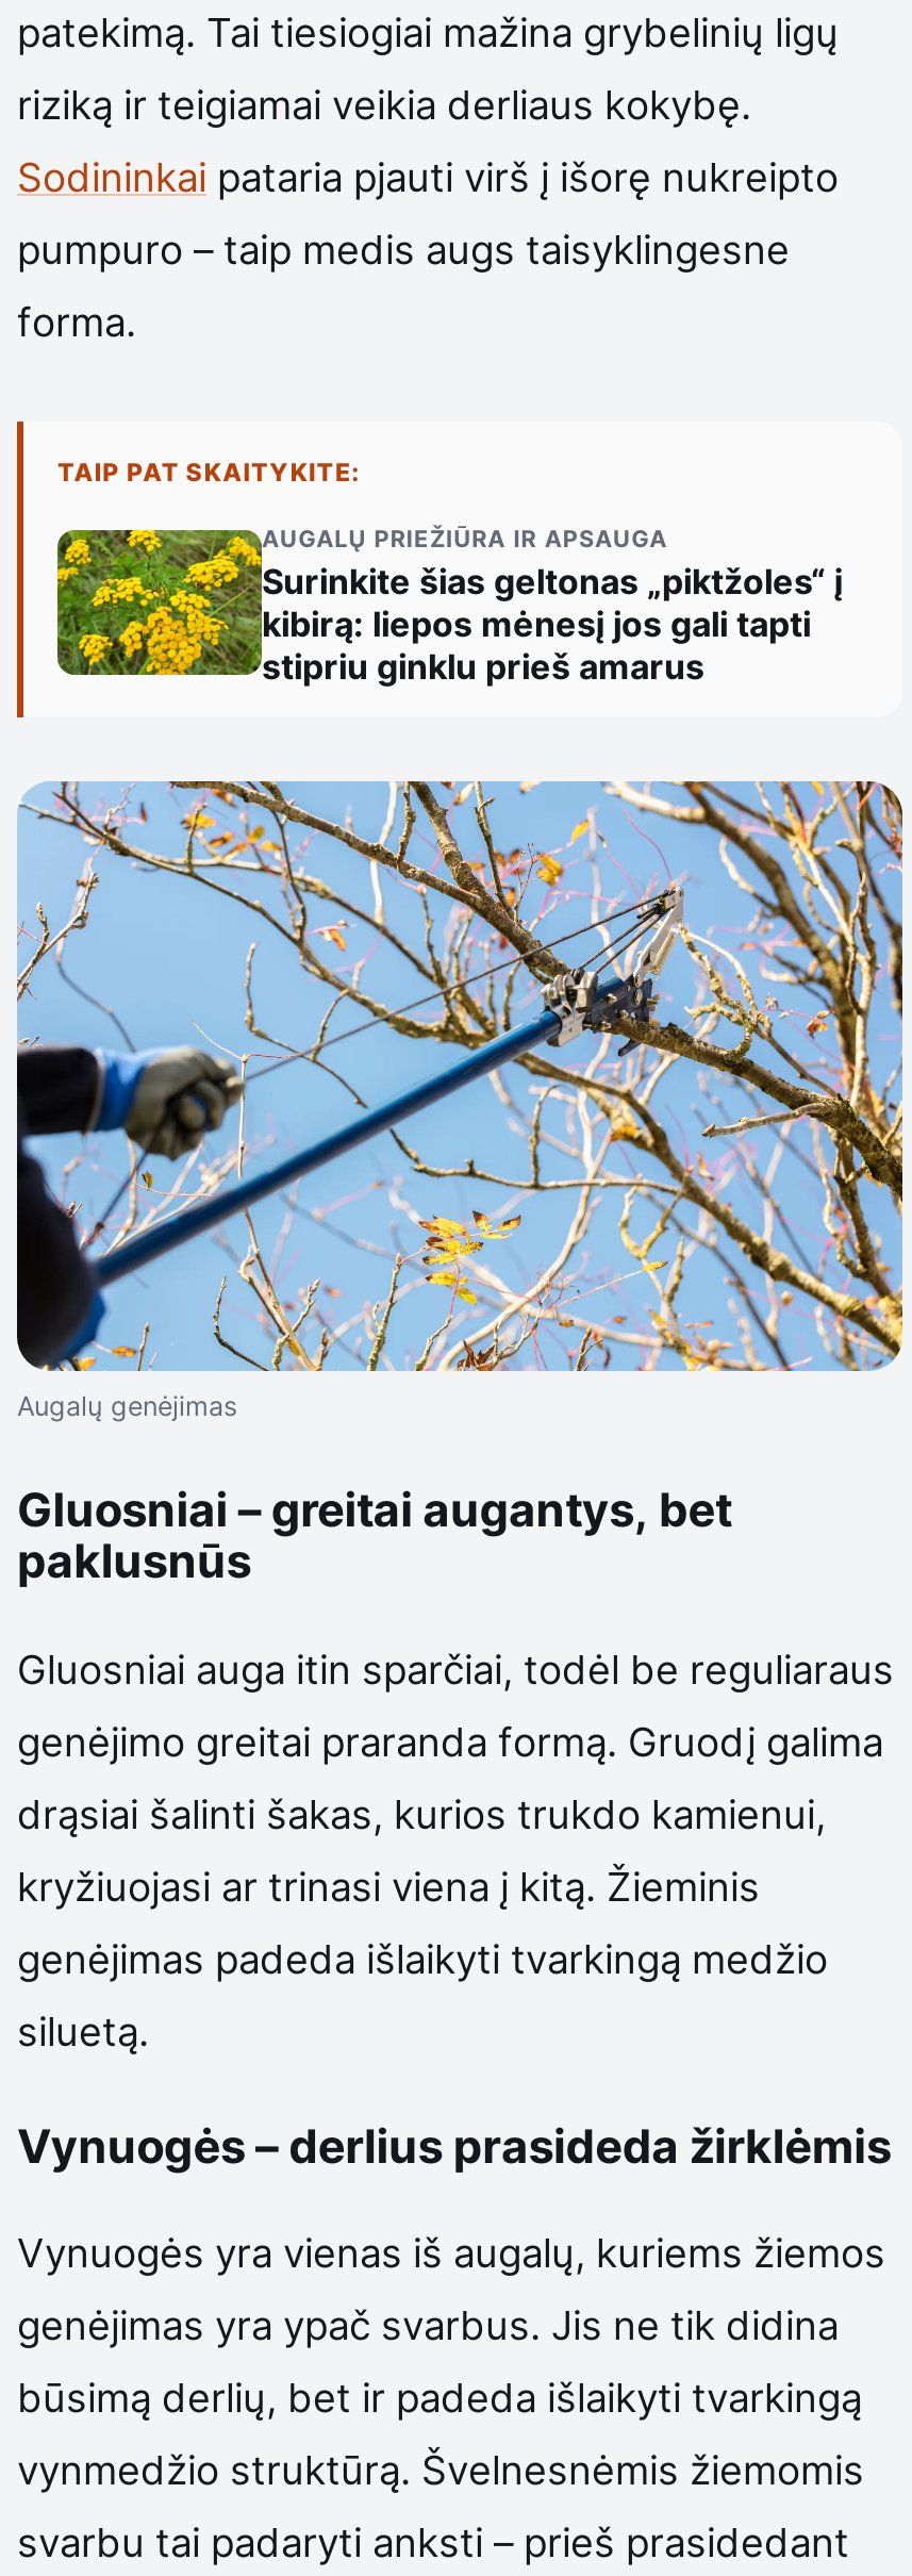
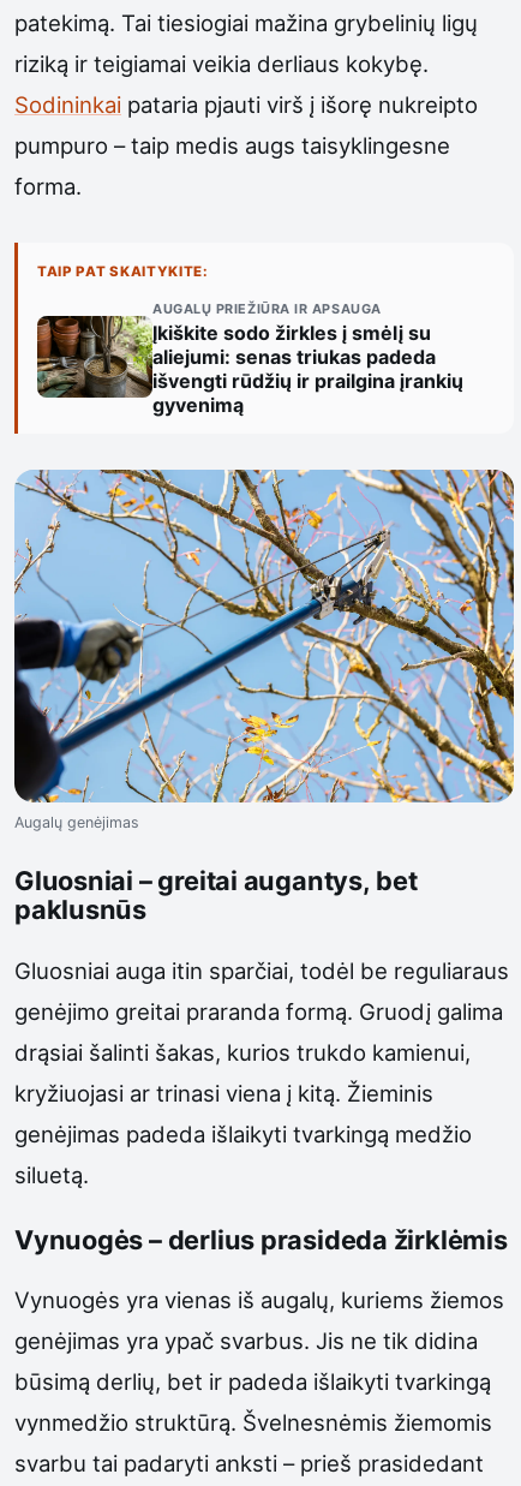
[55,528,843,688] [image] | Surinkite šias geltonas „piktžoles“ į | kibirą: liepos mėnesį jos gali tapti | stipriu ginklu prieš amarus -> [36,304,463,417] [image] | Įkiškite sodo žirkles į smėlį su | aliejumi: senas triukas padeda | išvengti rūdžių ir prailgina įrankių | gyvenimą

